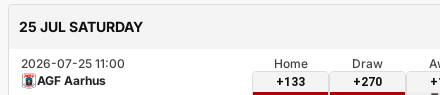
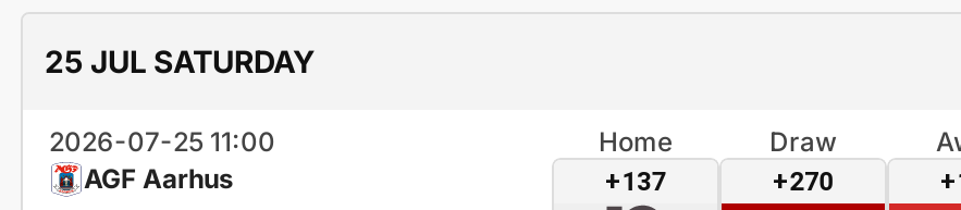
[276,75,304,89] +133 -> [605,166,666,197] +137

